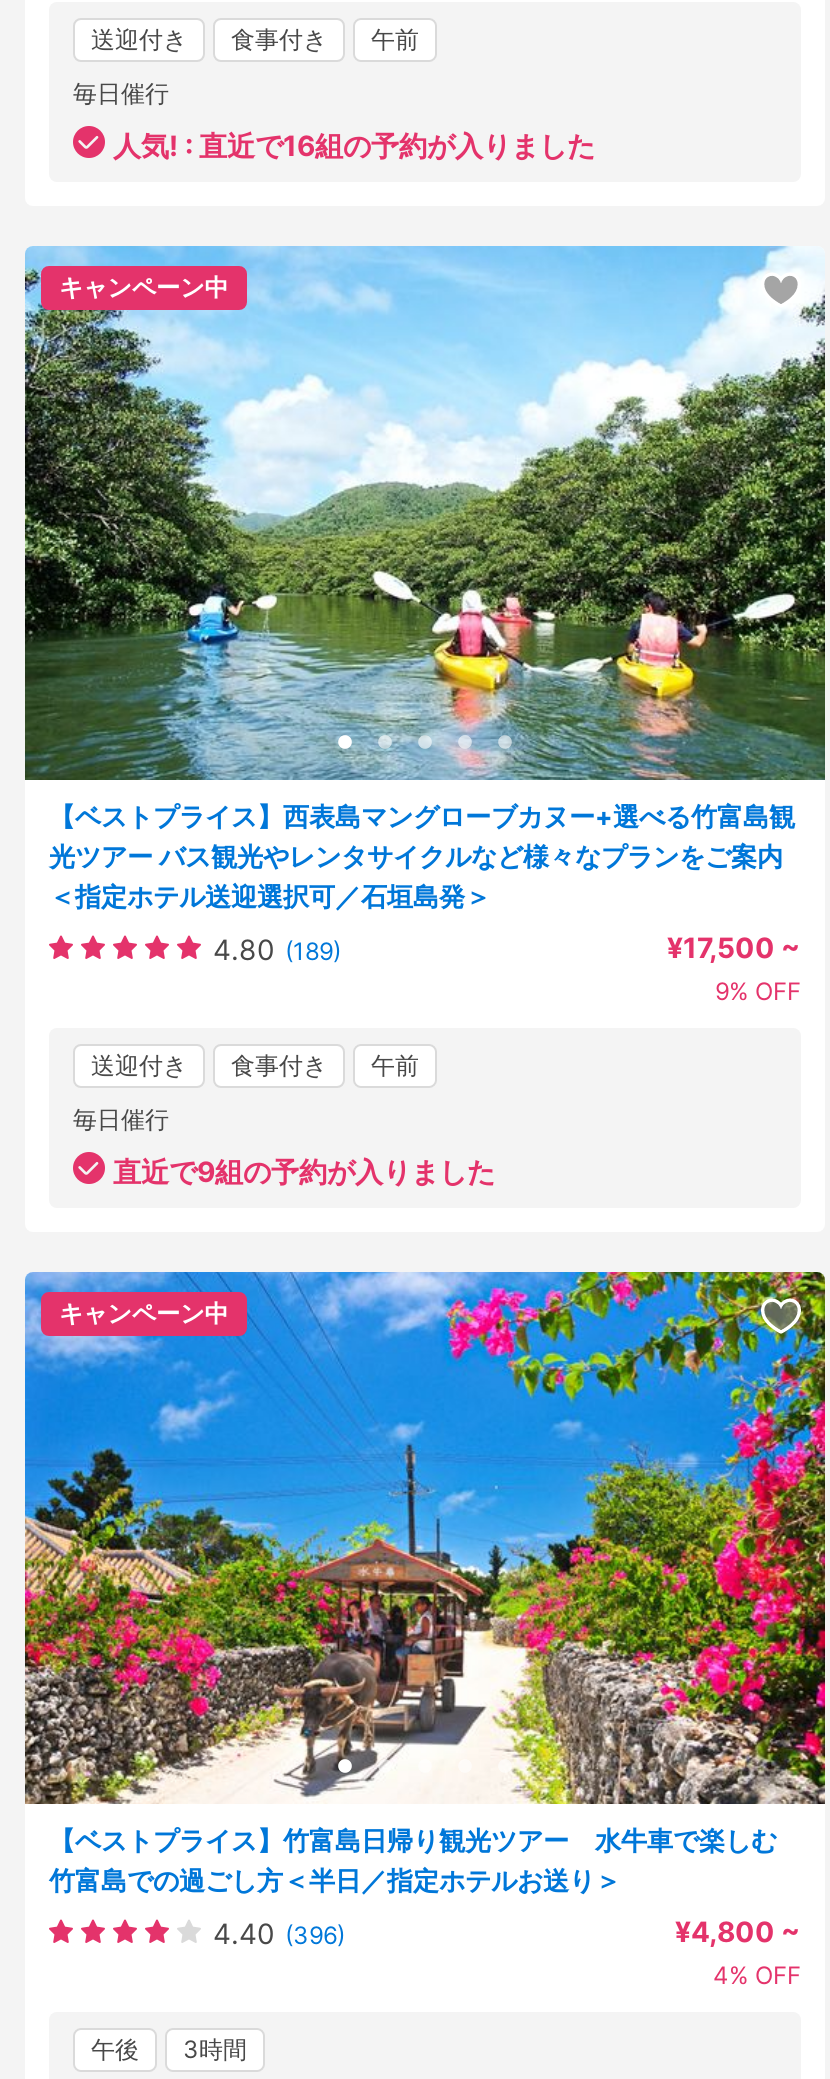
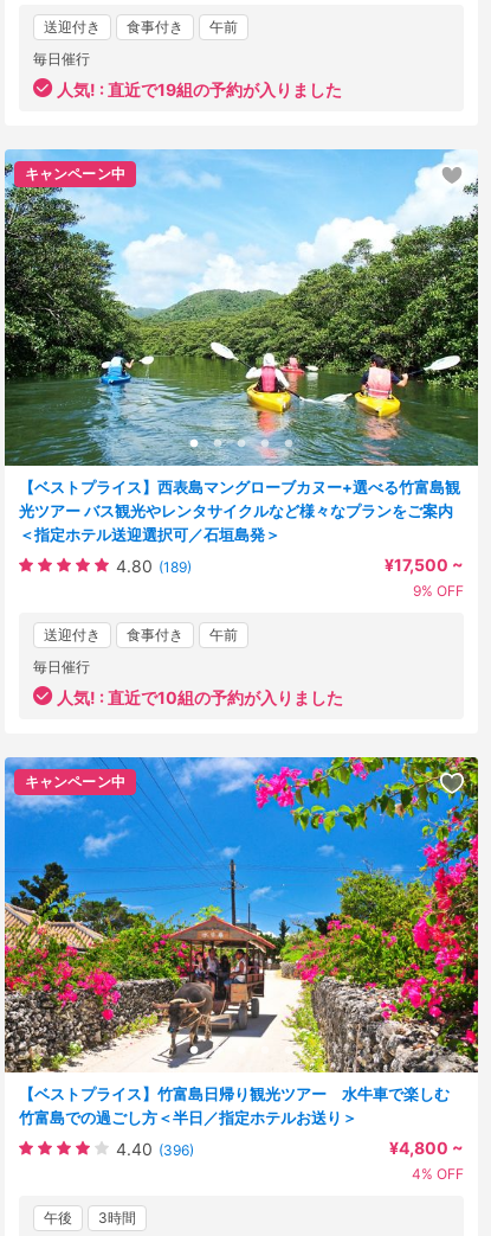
[113,128,595,162] 人気! :直近で16組の予約が入りました -> [57,80,342,100] 人気! :直近で19組の予約が入りました
[113,1153,495,1187] 直近で9組の予約が入りました -> [57,687,343,707] 人気! :直近で10組の予約が入りました

